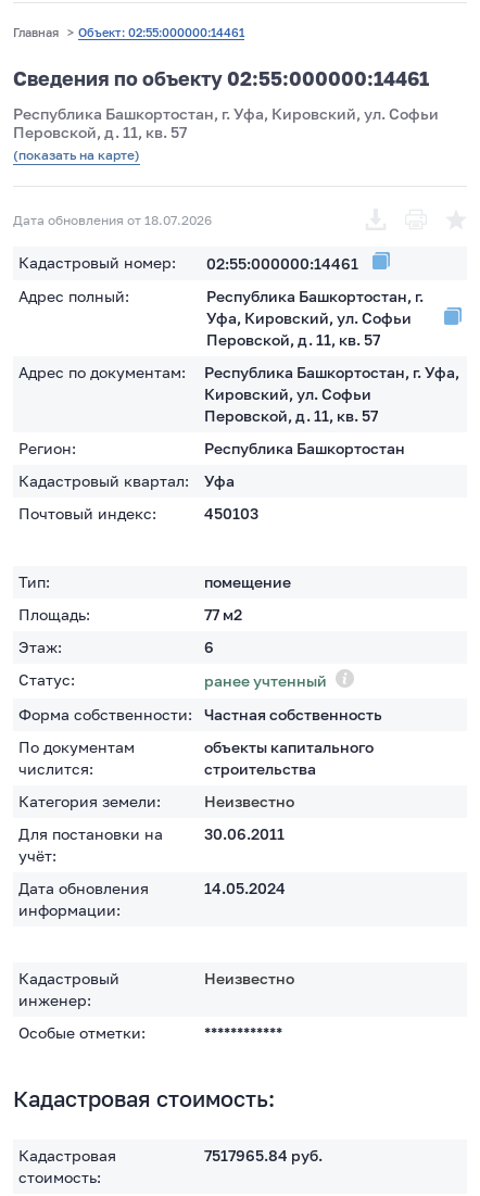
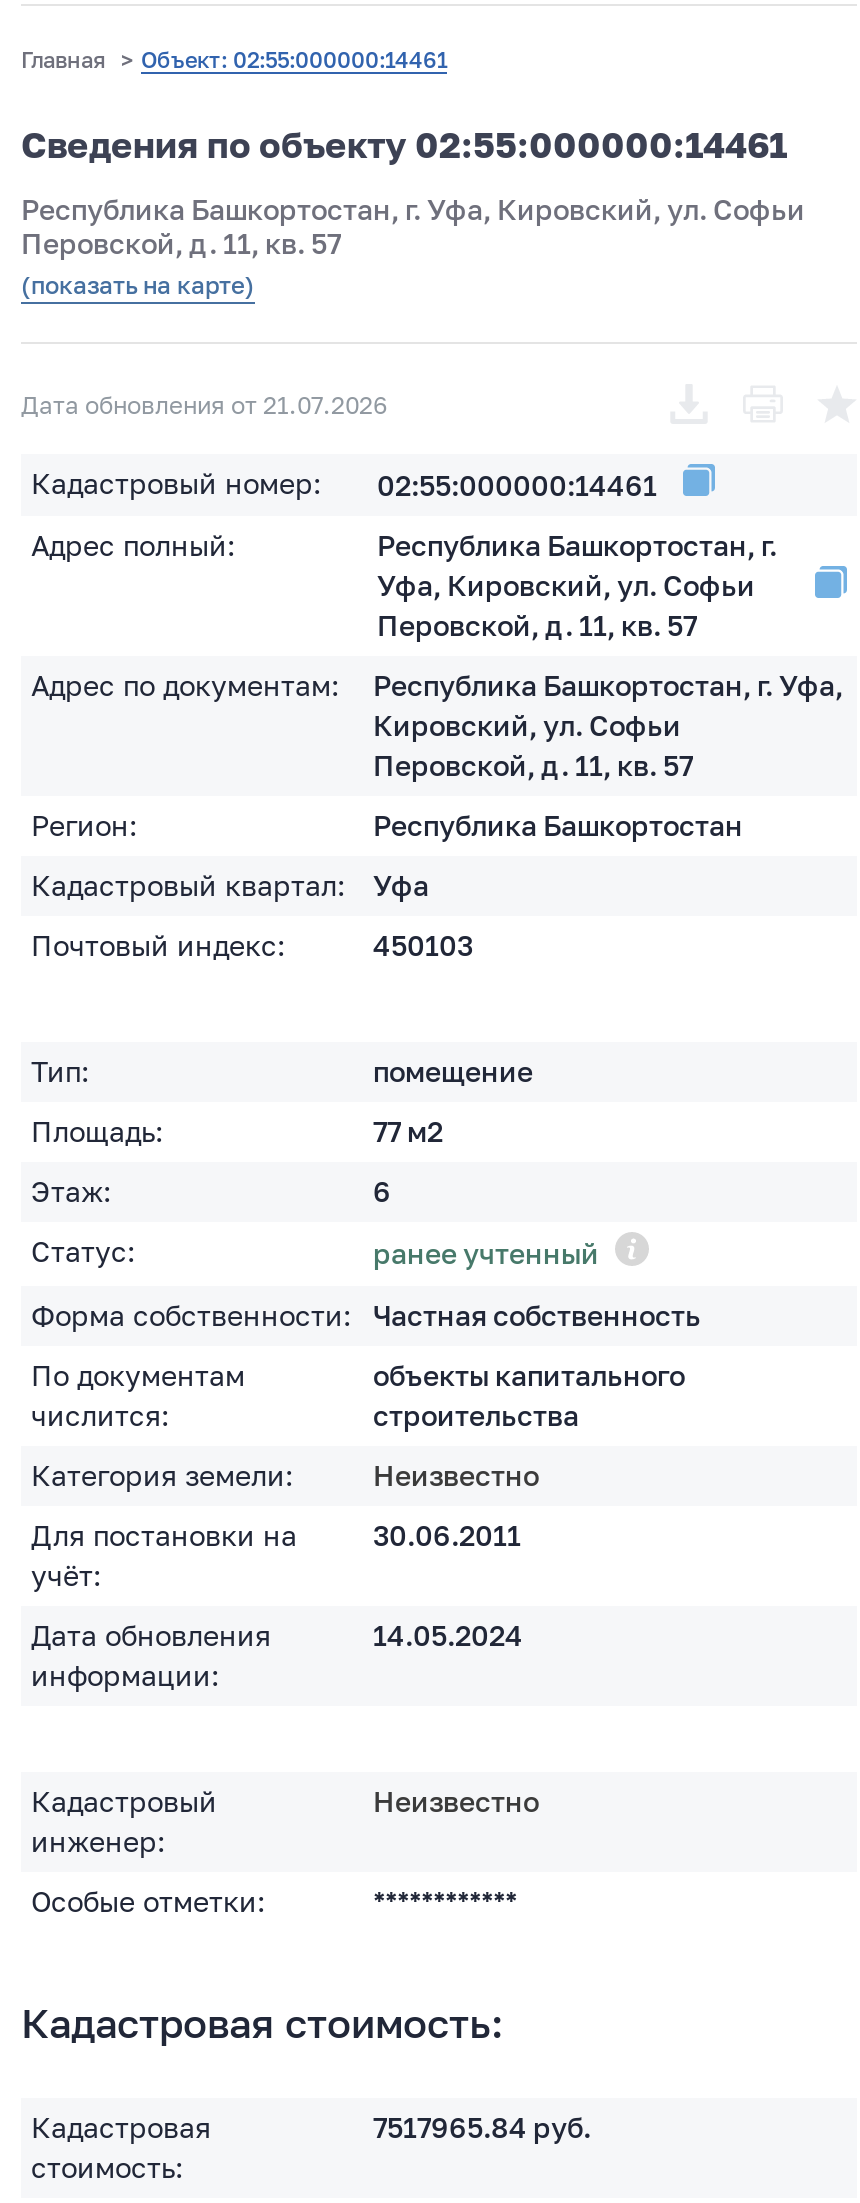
[13,211,212,228] Дата обновления от 18.07.2026 -> [21,389,387,419] Дата обновления от 21.07.2026

